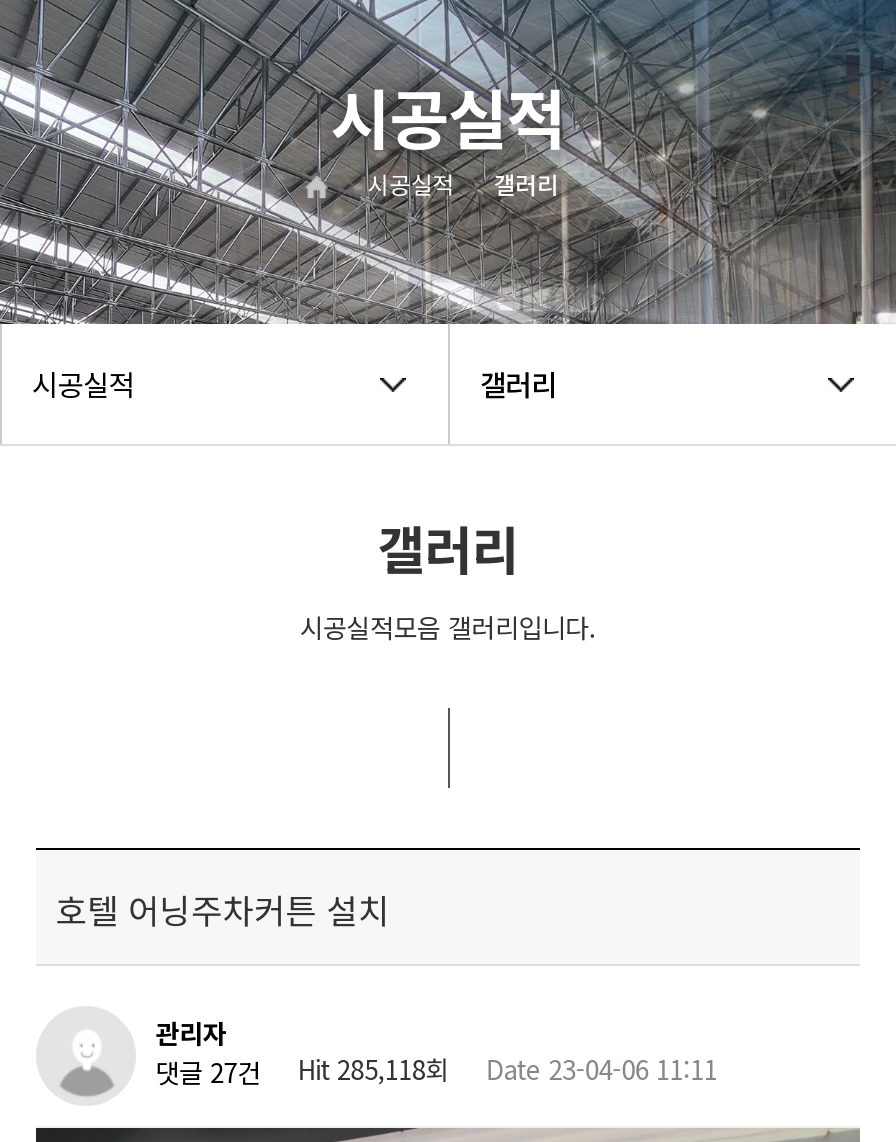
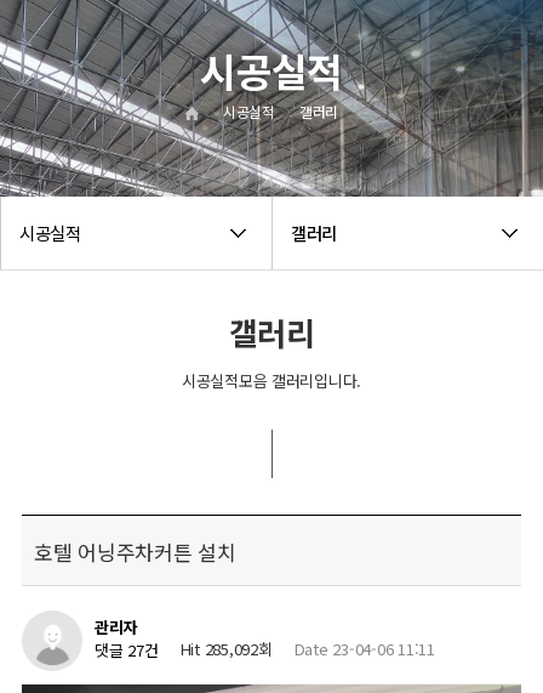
[156,1050,718,1091] 댓글 27건 Hit 285,118회 Date 23-04-06 11:11 -> [94,637,435,662] 댓글 27건 Hit 285,092회 Date 23-04-06 11:11

